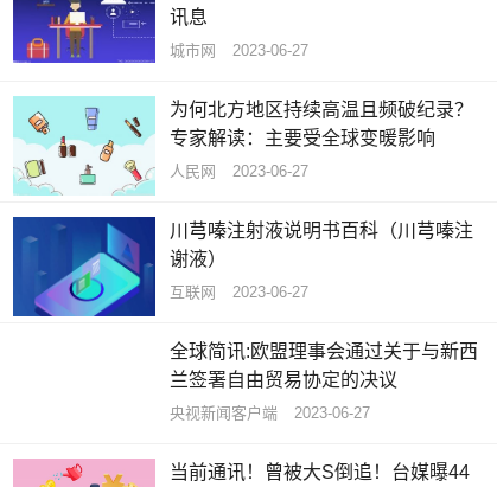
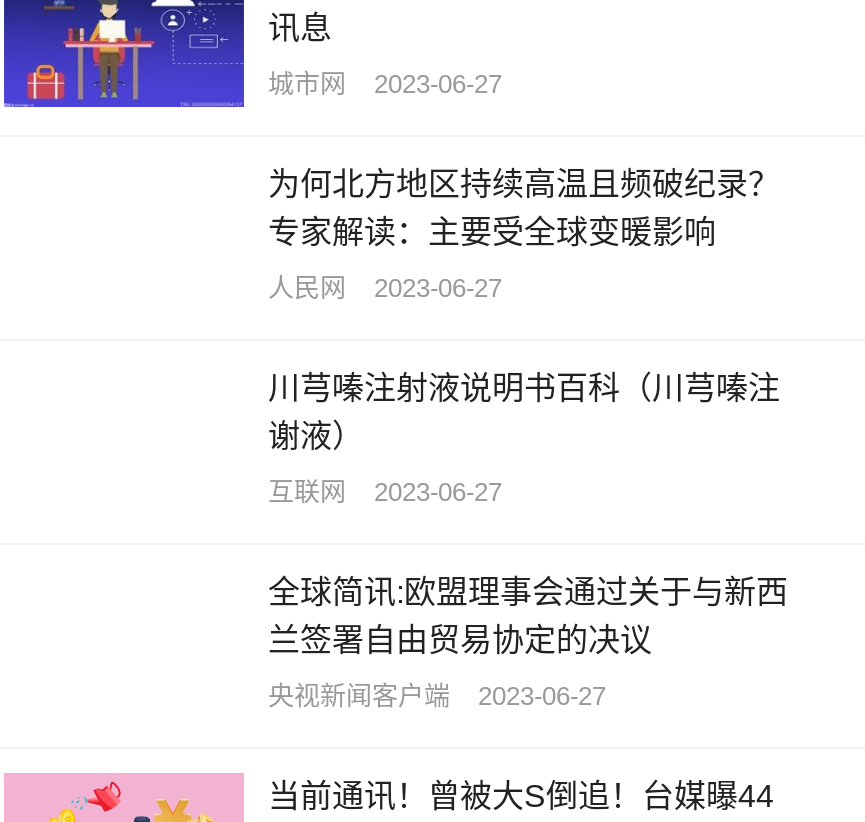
[13,96,155,196] [image] -> none
[12,216,157,318] [image] -> none

